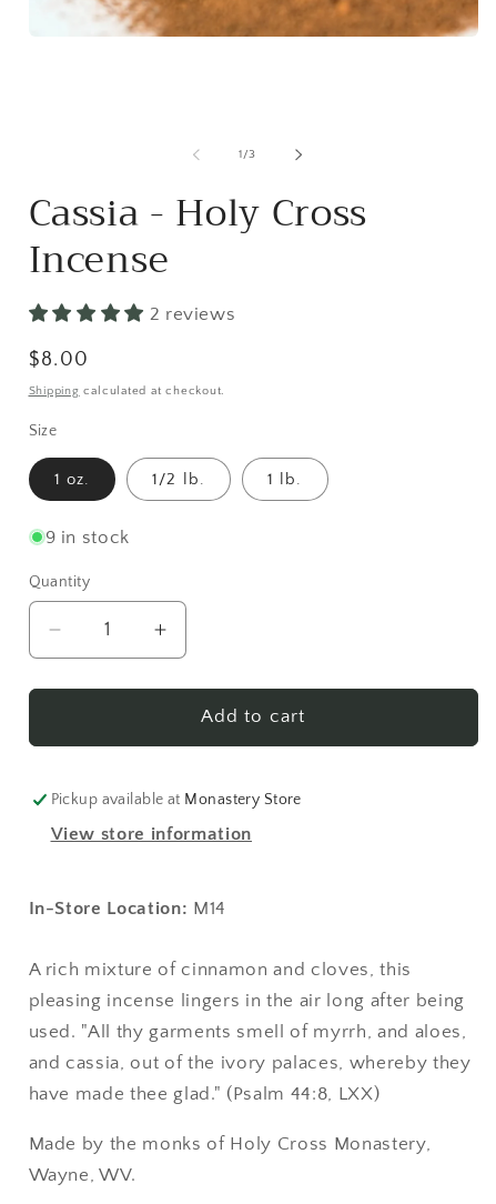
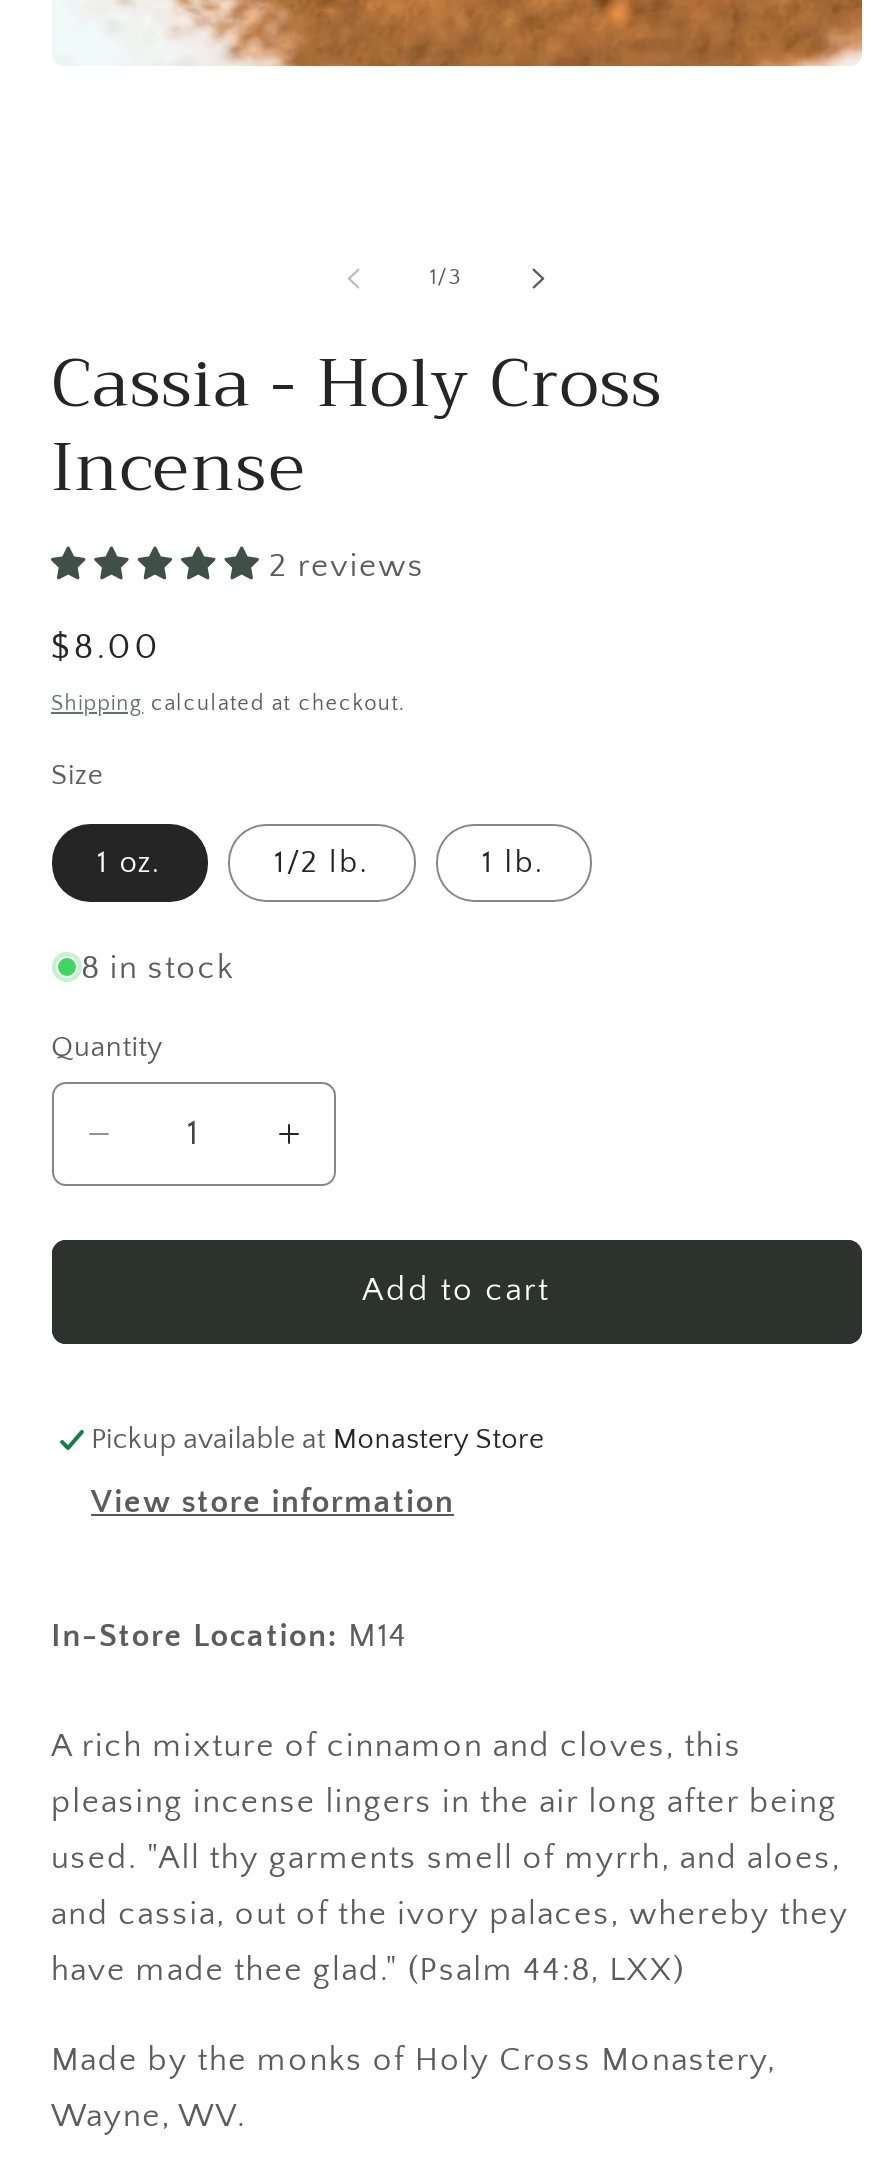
[45,527,130,547] 9 in stock -> [81,950,234,986] 8 in stock

